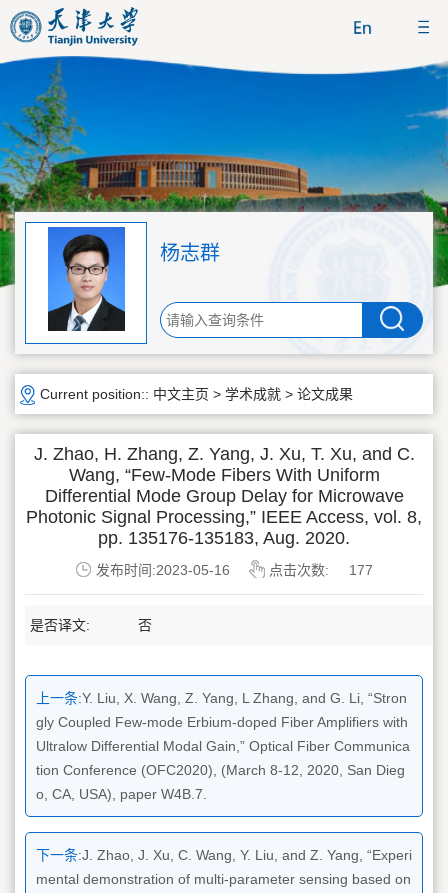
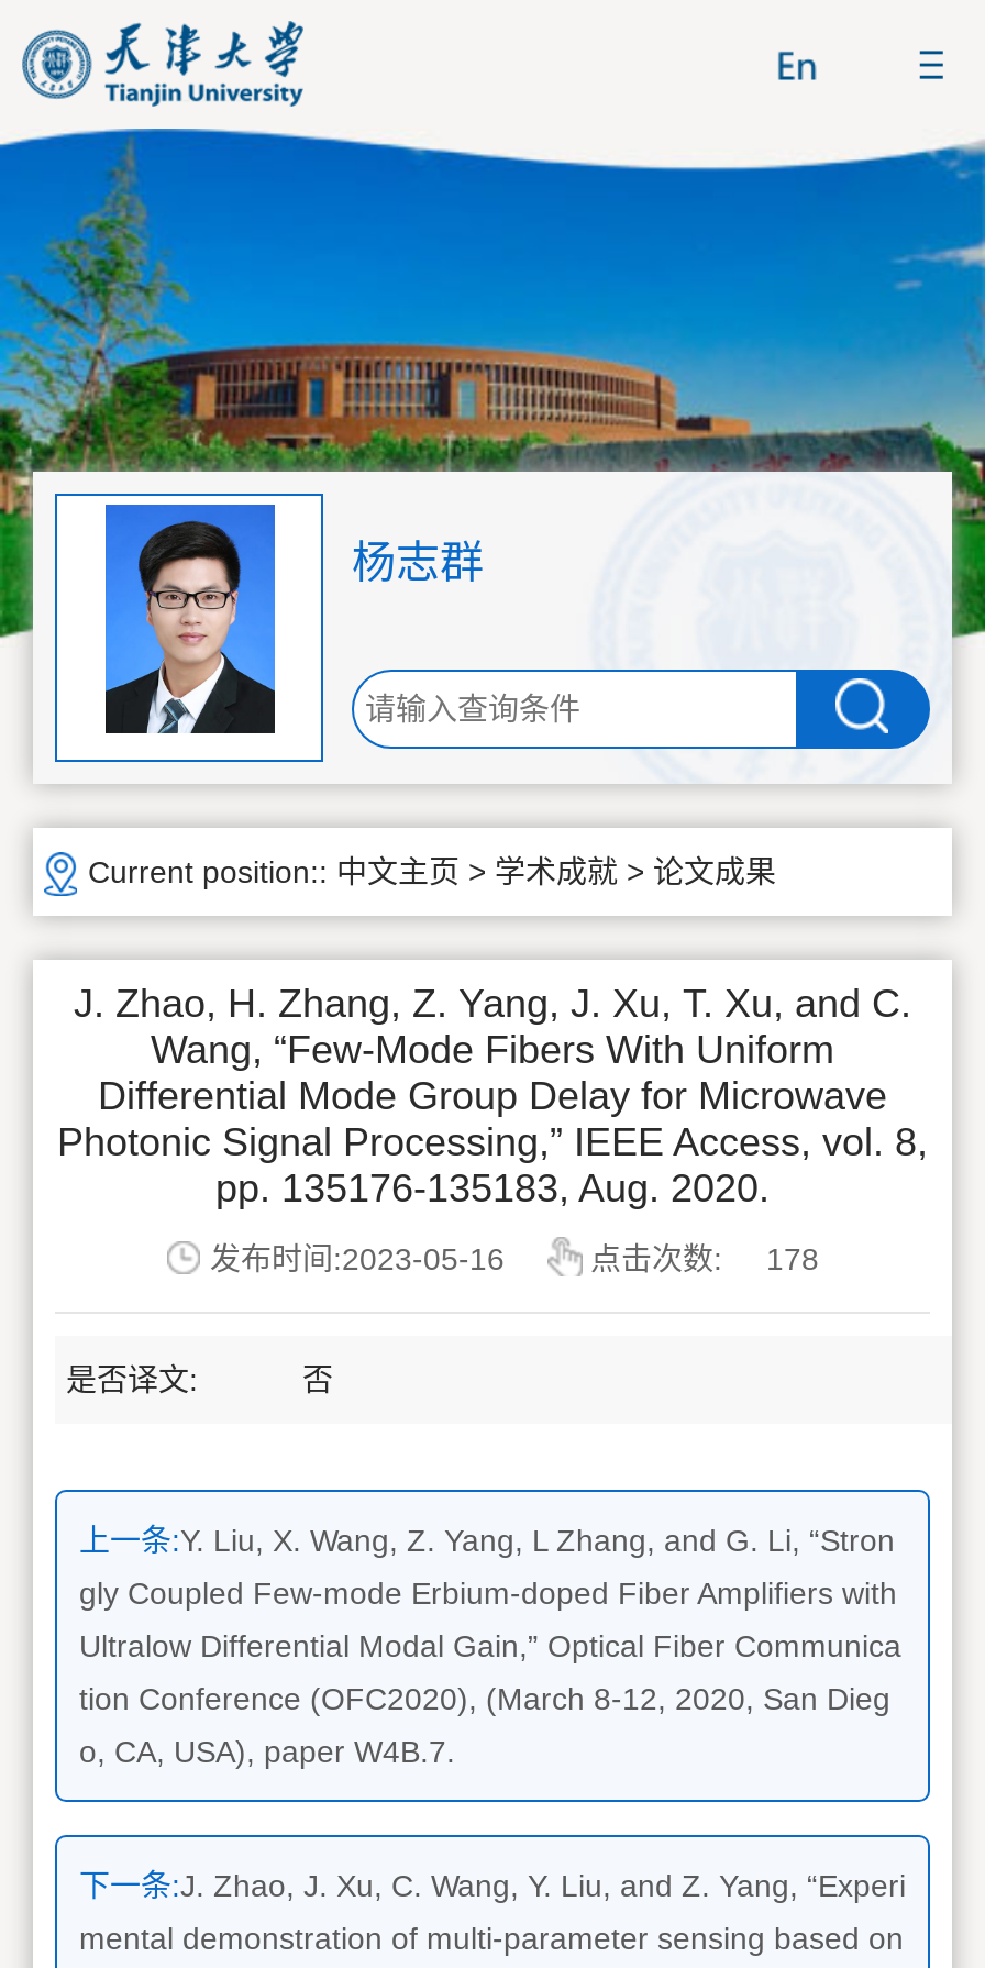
[268,562,372,578] 点击次数: 177 -> [590,1242,819,1277] 点击次数: 178

